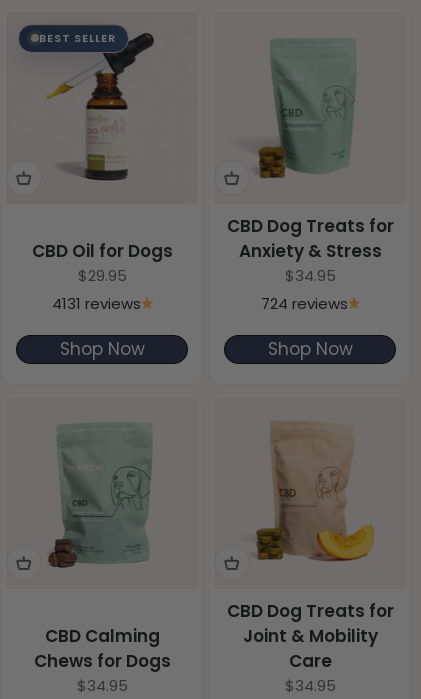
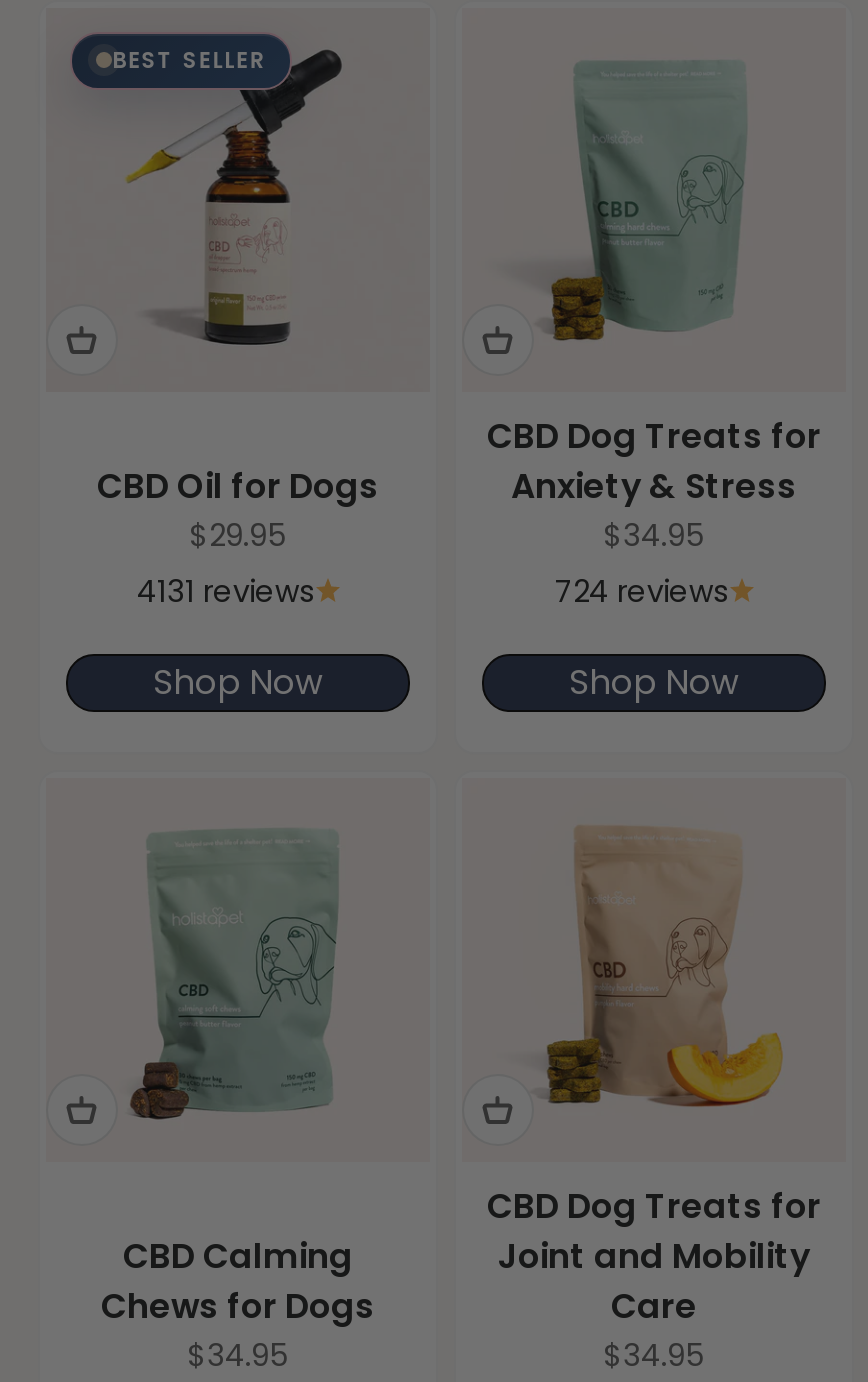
[242,624,377,648] Joint & Mobility -> [498,1231,810,1279] Joint and Mobility

